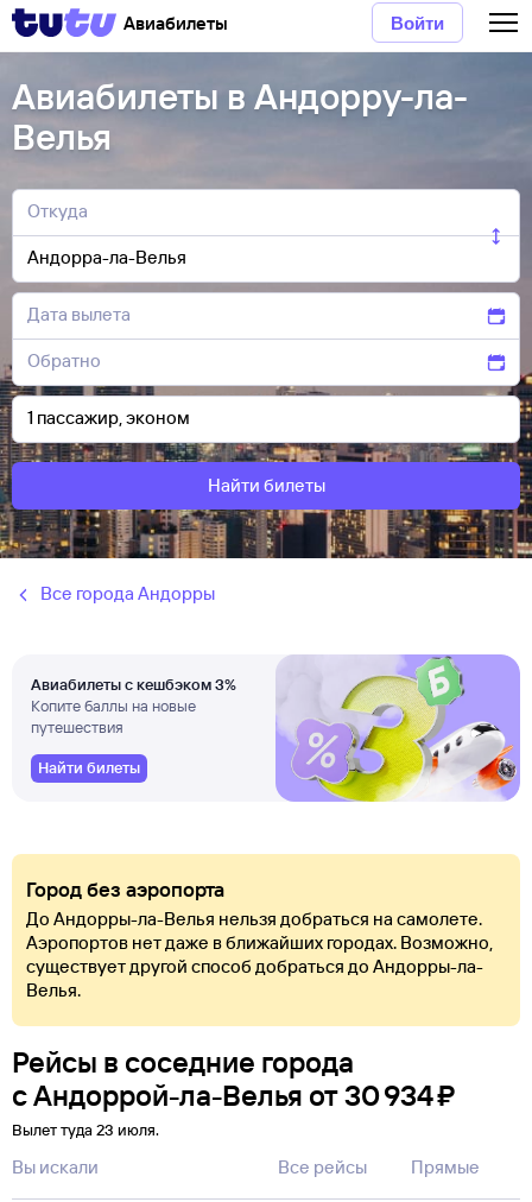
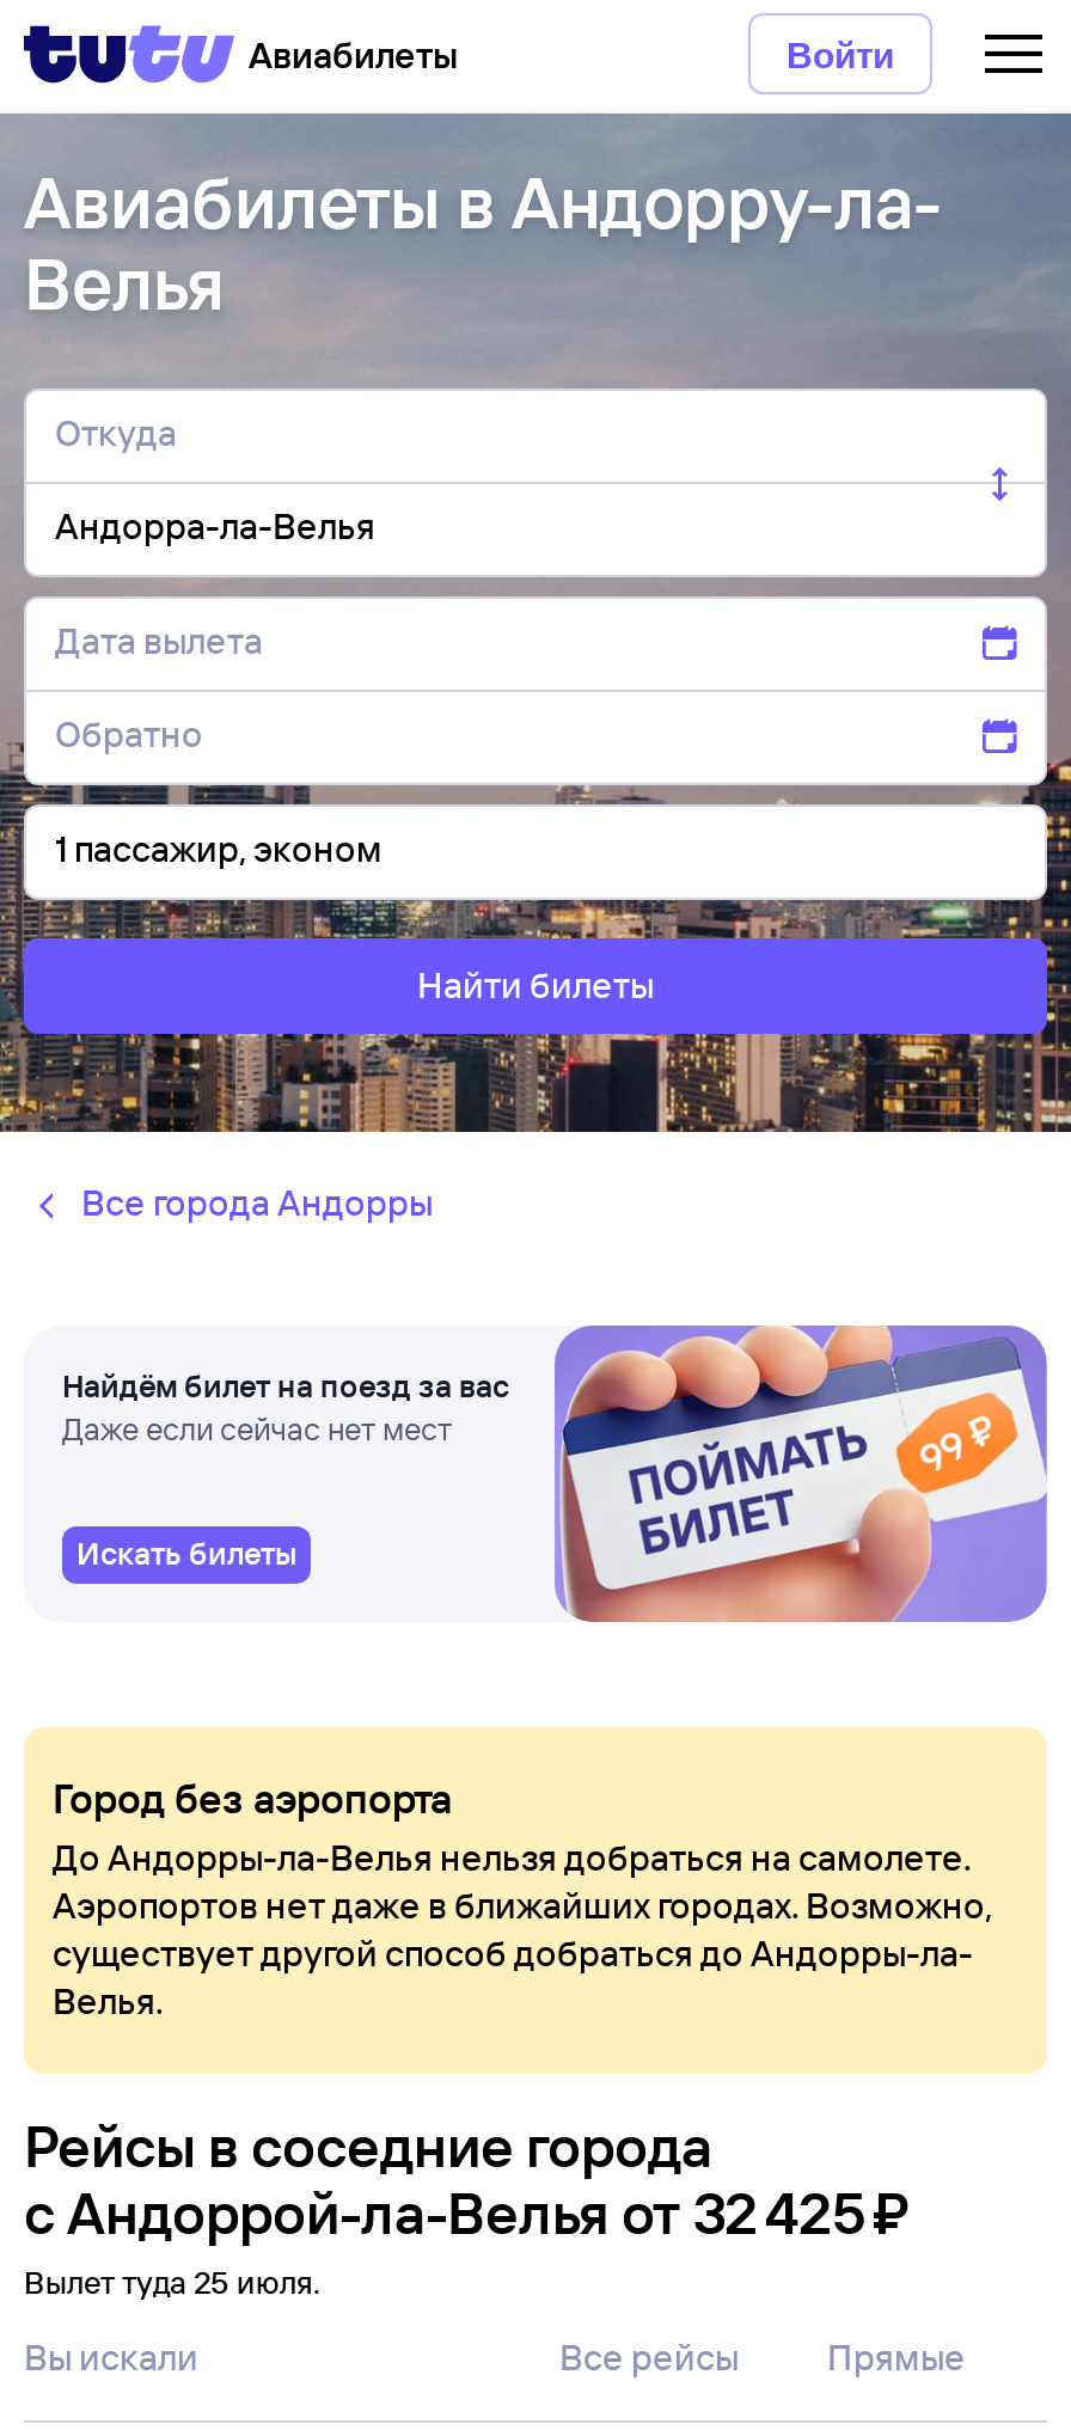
[31,654,520,803] [image] | Авиабилеты с кешбэком 3% | Копите баллы на новые | путешествия -> [62,1323,1045,1624] [image] | Найдём билет на поезд за вас | Даже если сейчас нет мест
[38,758,140,777] Найти билеты -> [76,1534,296,1572] Искать билеты
[12,1077,456,1113] с Андоррой-ла-Велья от 30 934 ₽ -> [24,2177,911,2249] с Андоррой-ла-Велья от 32 425 ₽
[12,1120,159,1139] Вылет туда 23 июля. -> [24,2263,320,2301] Вылет туда 25 июля.

